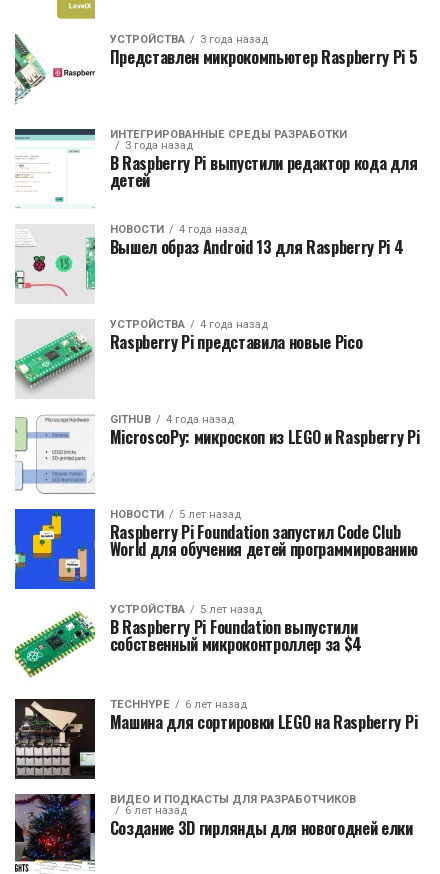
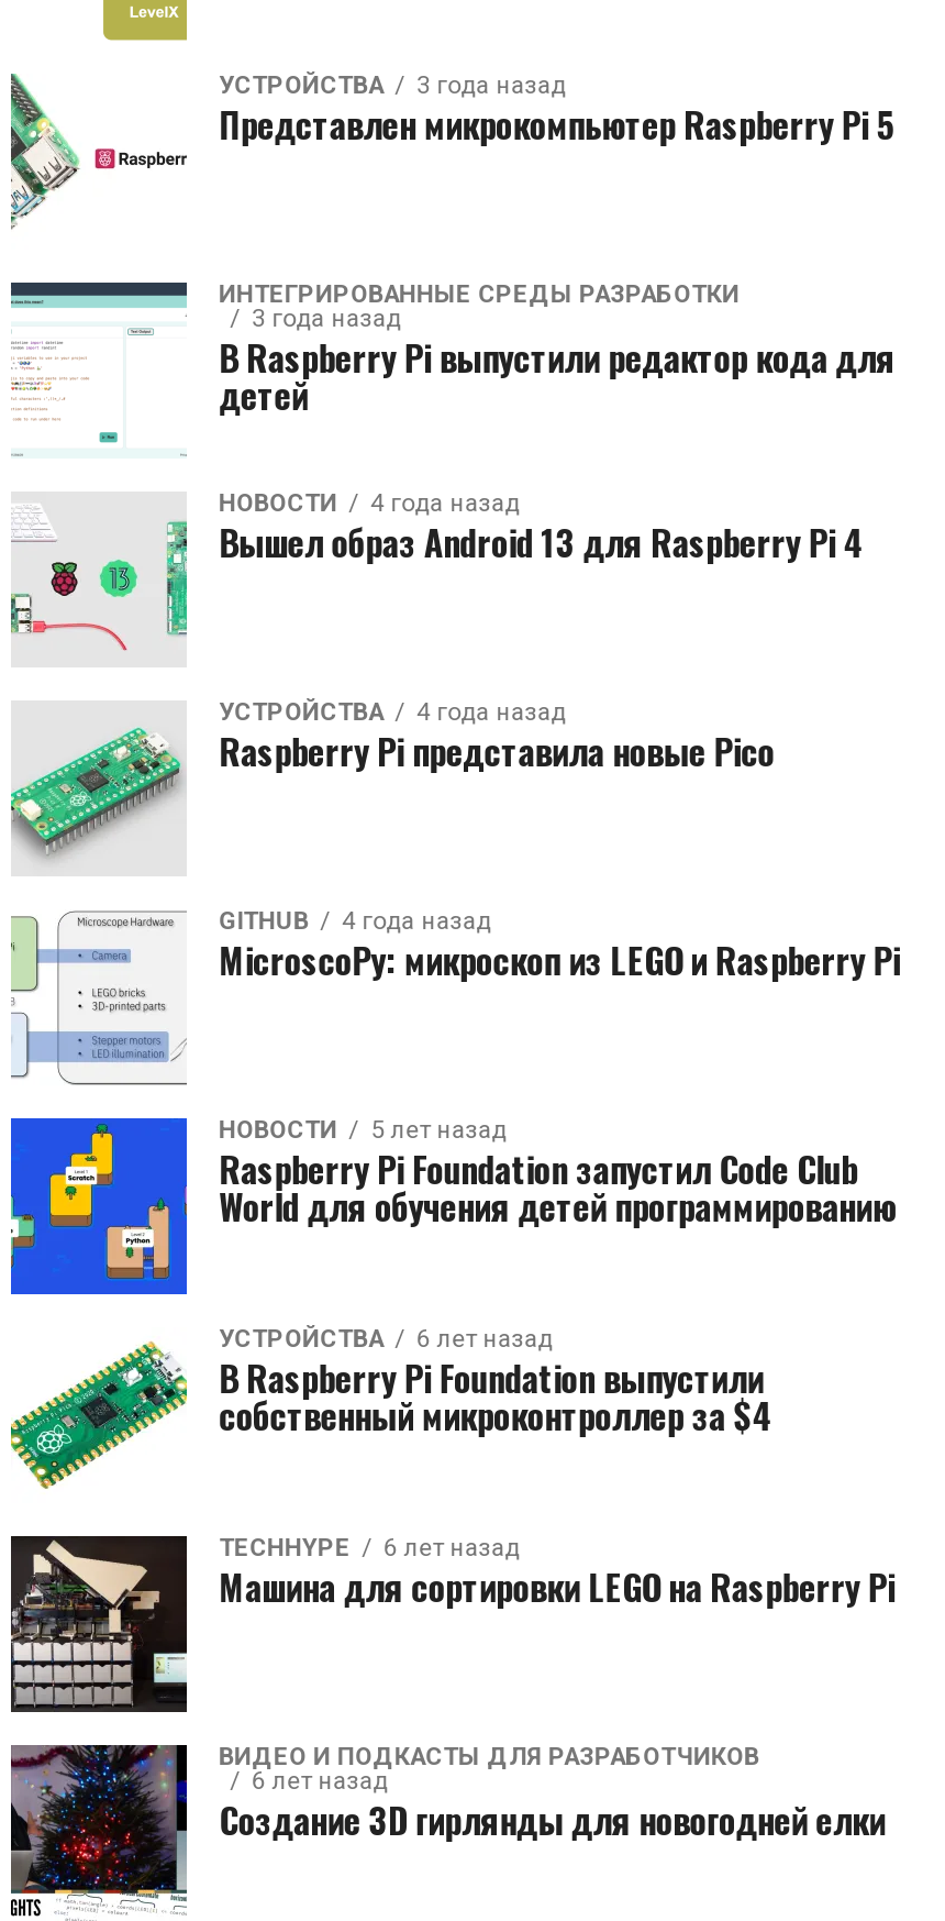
[110,603,262,616] УСТРОЙСТВА 5 лет назад -> [219,1325,553,1354] УСТРОЙСТВА 6 лет назад

